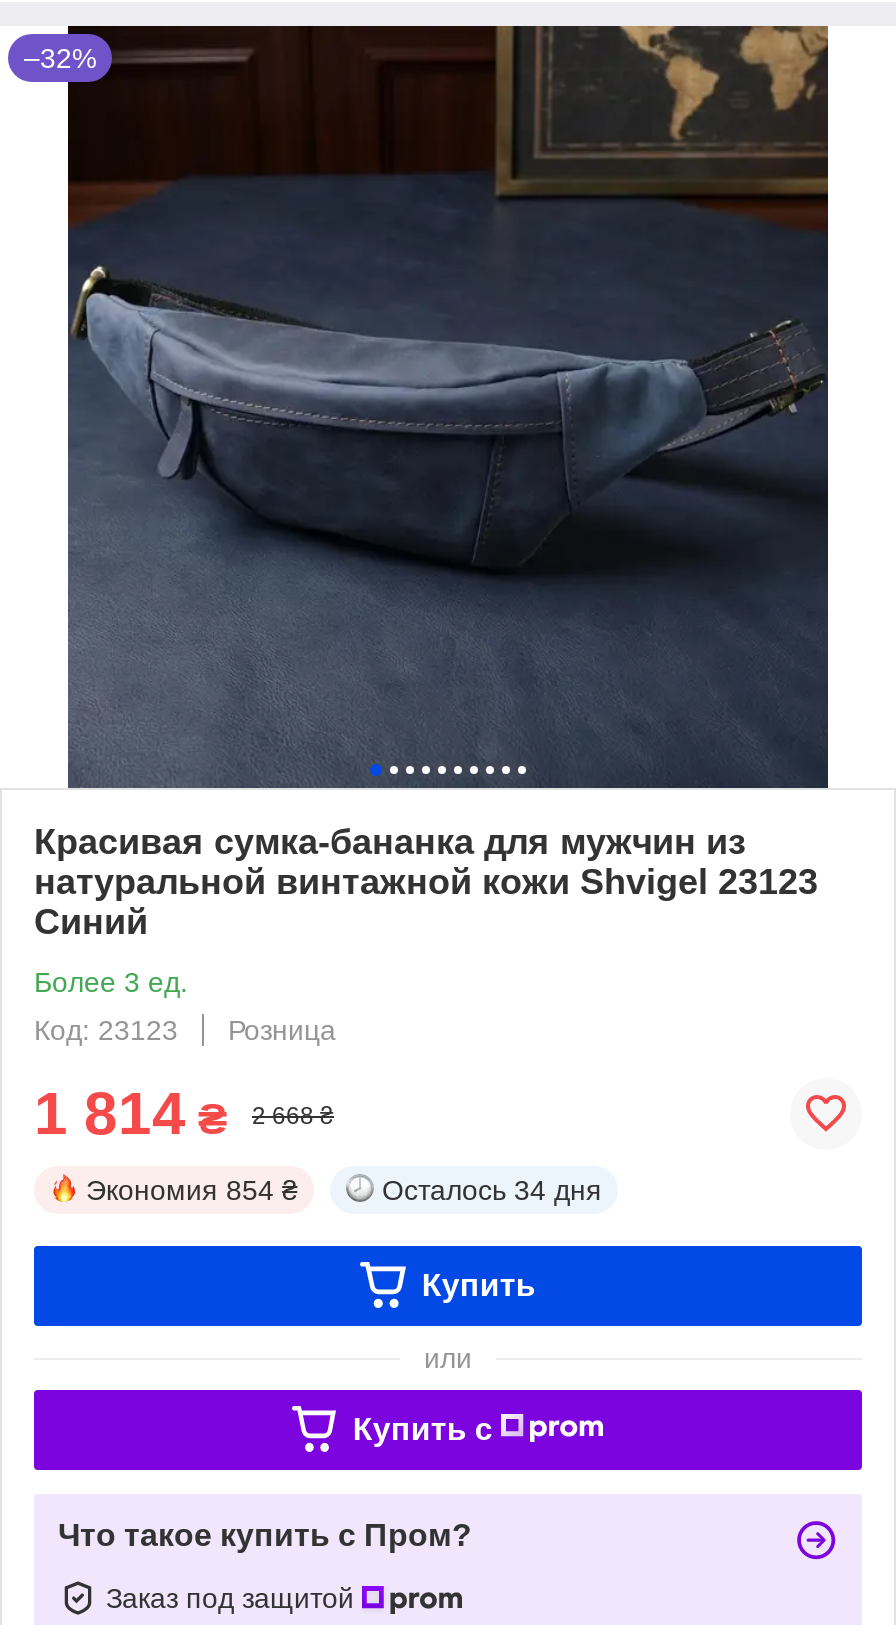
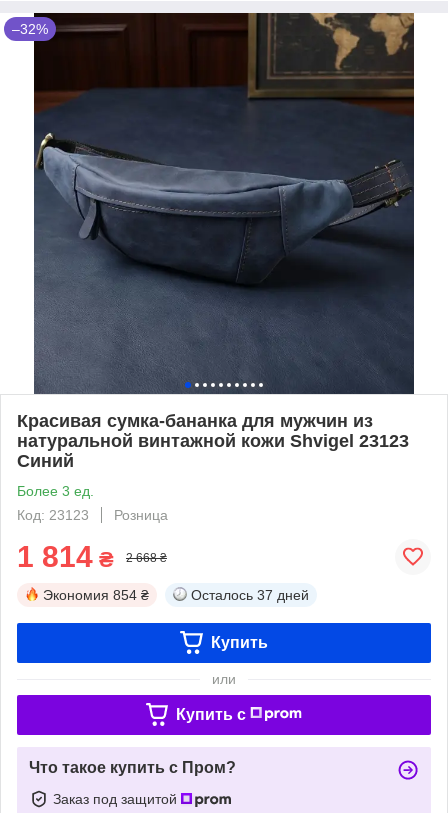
[382,1174,602,1206] Осталось 34 дня -> [191,587,309,603] Осталось 37 дней

